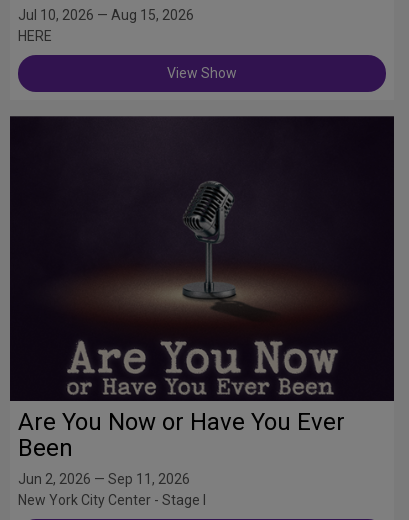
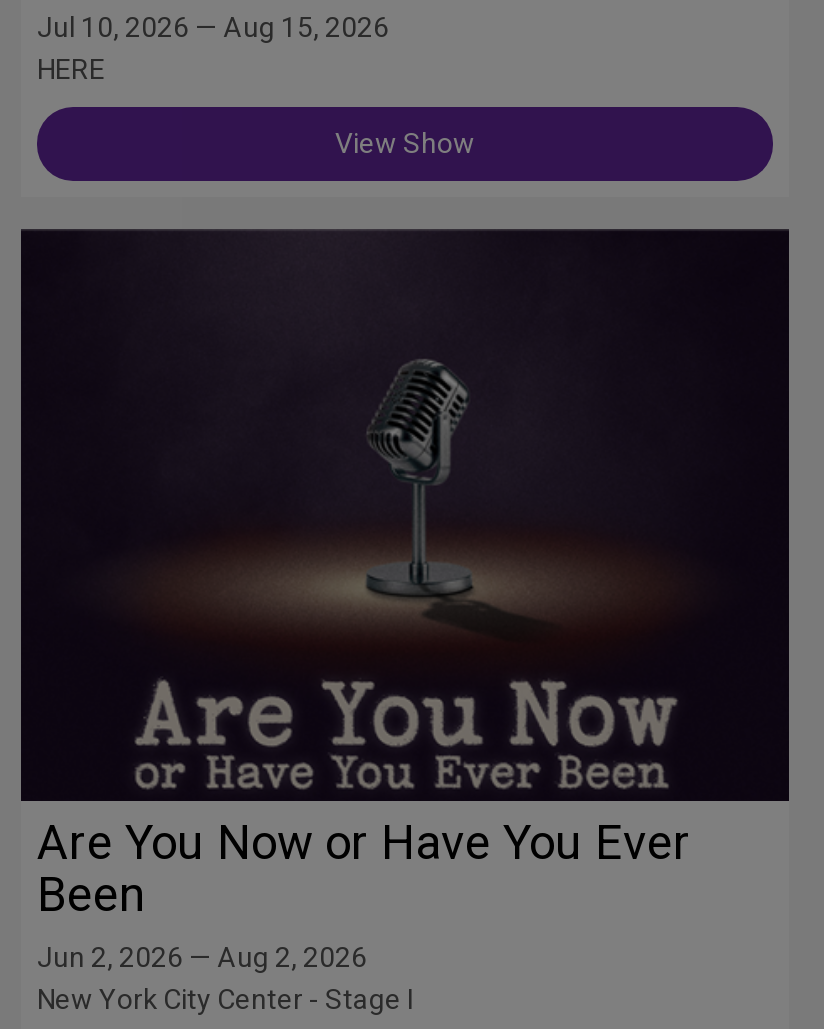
[18,471,190,487] Jun 2, 2026 — Sep 11, 2026 -> [37,940,367,972] Jun 2, 2026 — Aug 2, 2026

